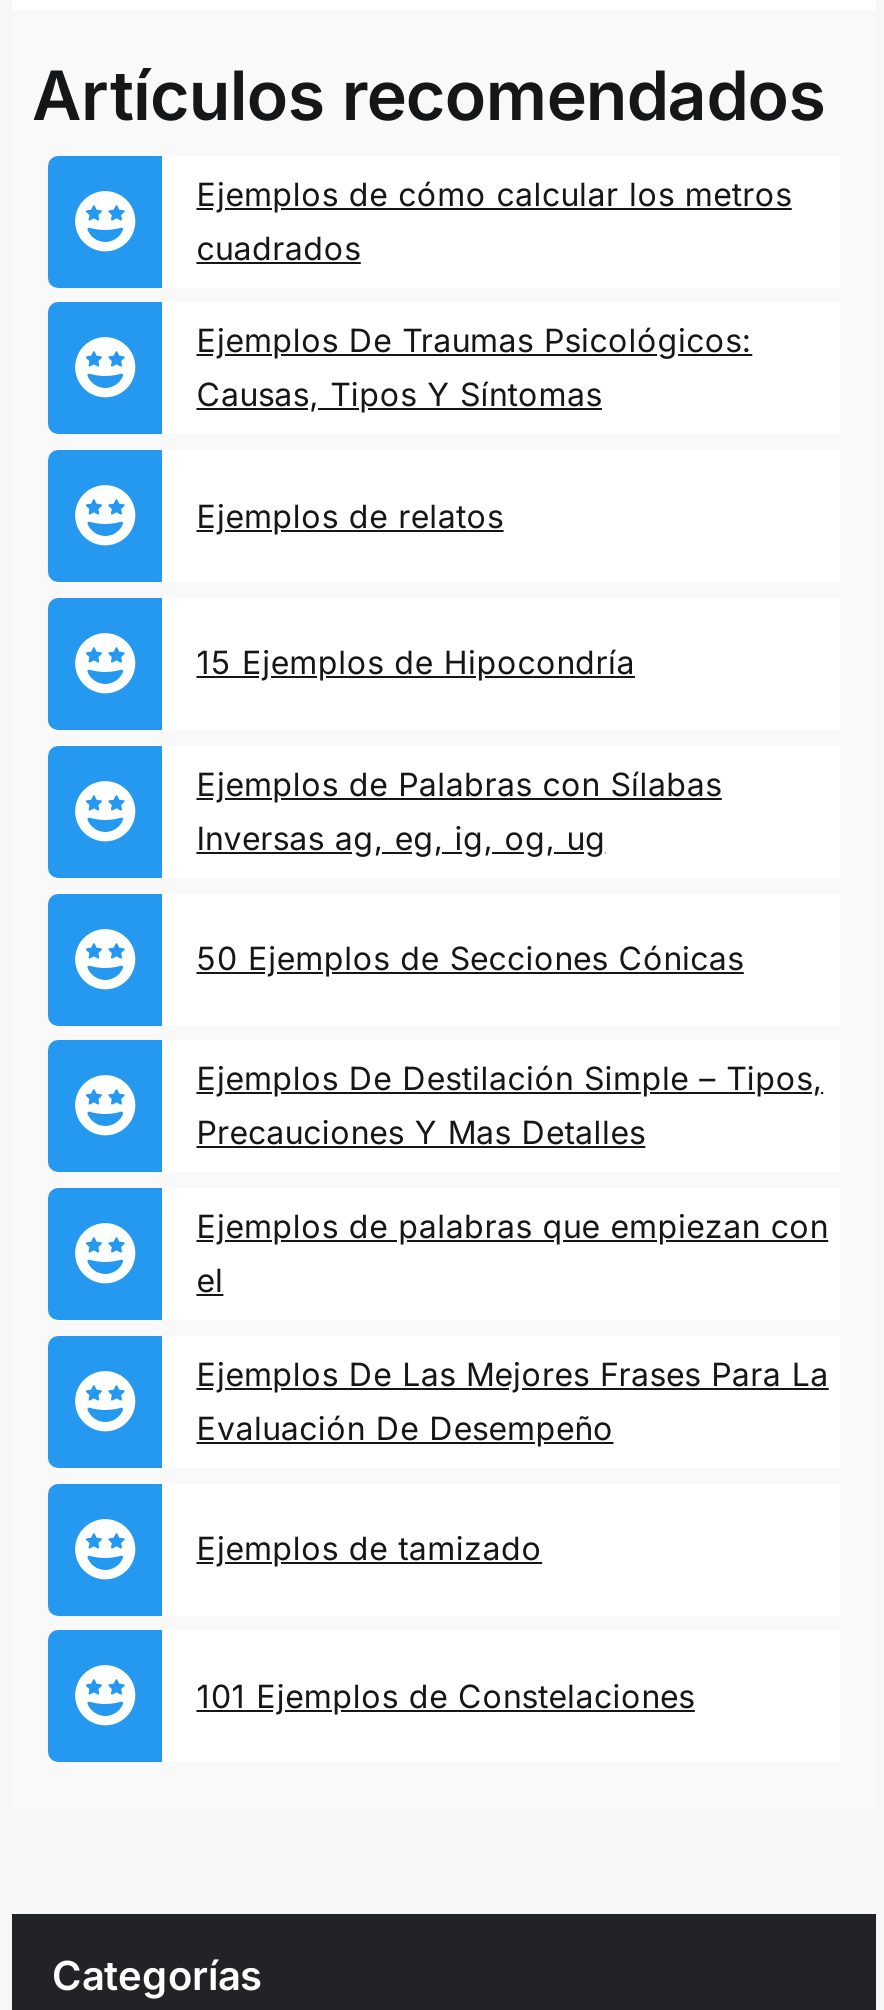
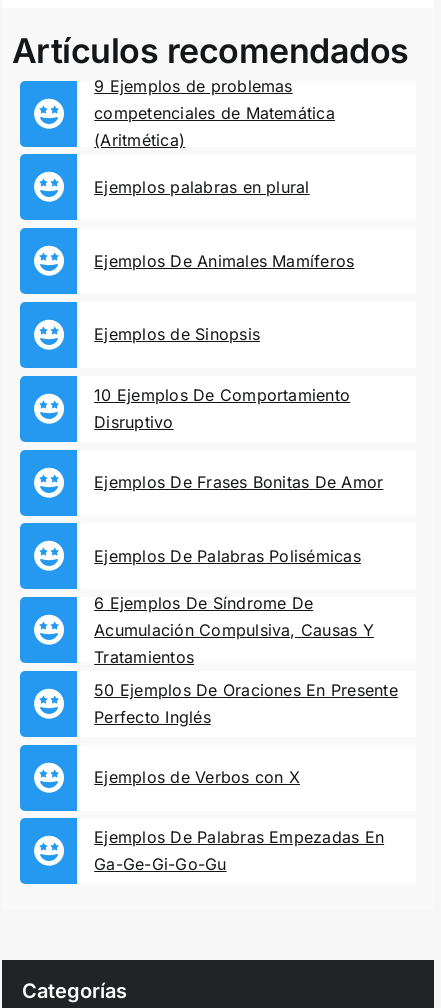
[196,173,792,267] Ejemplos de cómo calcular los metros | cuadrados -> [94,76,335,150] 9 Ejemplos de problemas | competenciales de Matemática | (Aritmética)
[196,321,752,415] Ejemplos De Traumas Psicológicos: | Causas, Tipos Y Síntomas -> [94,177,310,197] Ejemplos palabras en plural
[196,495,504,535] Ejemplos de relatos -> [94,251,354,271] Ejemplos De Animales Mamíferos
[196,643,635,683] 15 Ejemplos de Hipocondría -> [94,324,260,344] Ejemplos de Sinopsis
[196,764,722,858] Ejemplos de Palabras con Sílabas | Inversas ag, eg, ig, og, ug -> [94,385,350,432] 10 Ejemplos De Comportamiento | Disruptivo
[196,938,744,978] 50 Ejemplos de Secciones Cónicas -> [94,472,383,492] Ejemplos De Frases Bonitas De Amor
[196,1059,823,1153] Ejemplos De Destilación Simple – Tipos, | Precauciones Y Mas Detalles -> [94,546,361,566] Ejemplos De Palabras Polisémicas
[196,1206,828,1300] Ejemplos de palabras que empiezan con | el -> [94,592,374,666] 6 Ejemplos De Síndrome De | Acumulación Compulsiva, Causas Y | Tratamientos
[196,1354,829,1448] Ejemplos De Las Mejores Frases Para La | Evaluación De Desempeño -> [94,680,398,727] 50 Ejemplos De Oraciones En Presente | Perfecto Inglés
[196,1528,542,1568] Ejemplos de tamizado -> [94,767,300,787] Ejemplos de Verbos con X
[196,1676,695,1716] 101 Ejemplos de Constelaciones -> [94,827,384,874] Ejemplos De Palabras Empezadas En | Ga-Ge-Gi-Go-Gu

